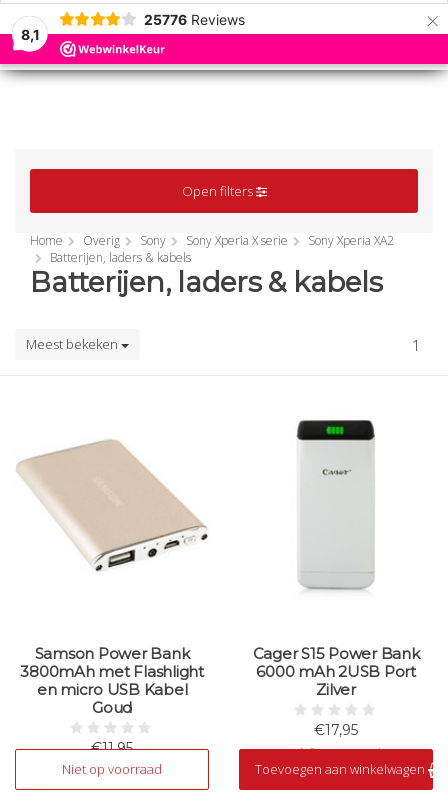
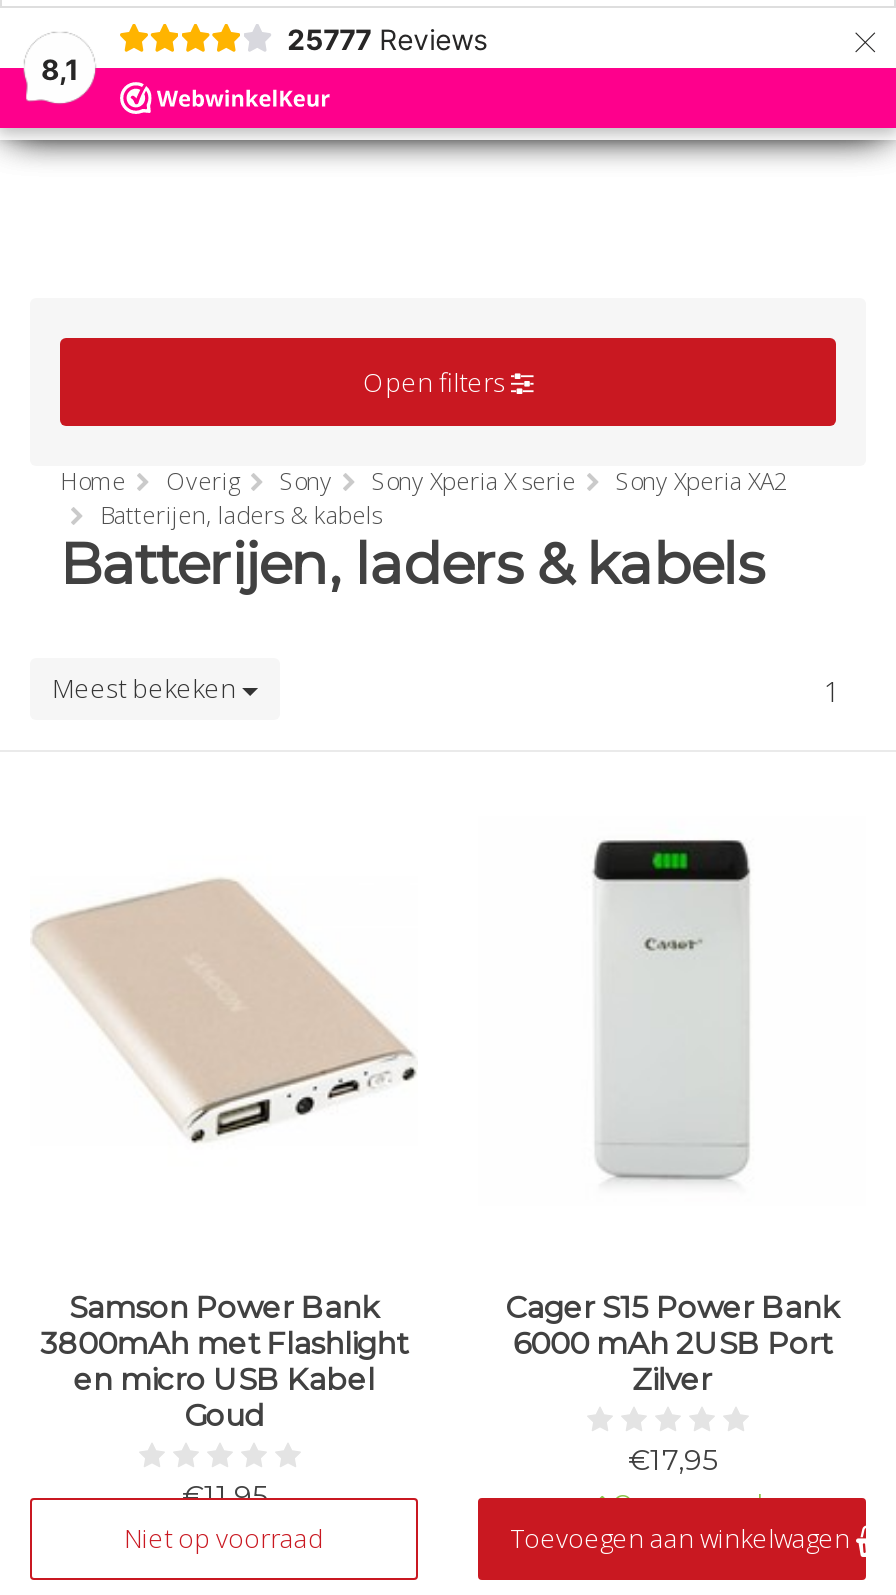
[144,10,245,27] 25776 Reviews -> [287,21,487,55] 25777 Reviews

